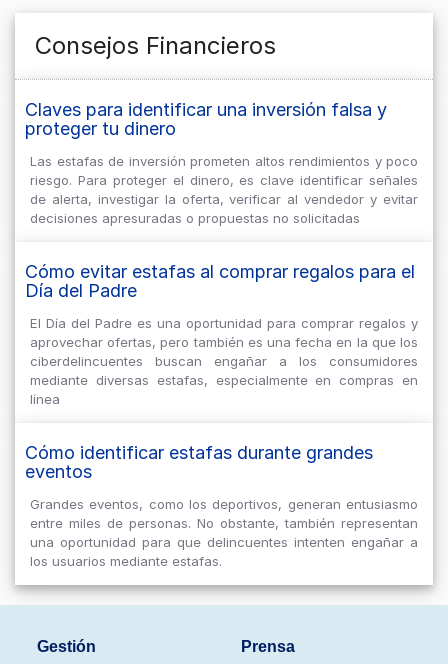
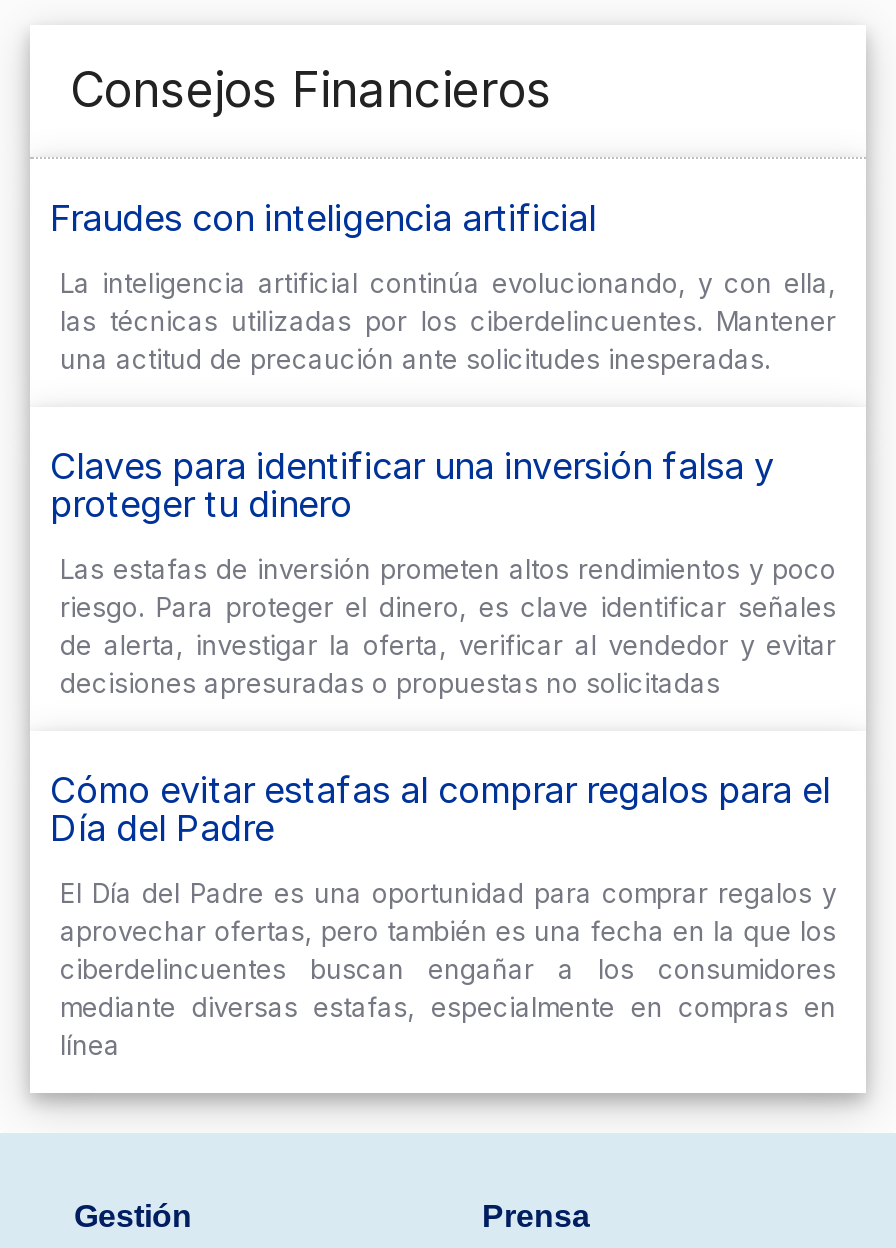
none -> [50,197,836,375] Fraudes con inteligencia artificial | La inteligencia artificial continúa evolucionando, y con ella, | las técnicas utilizadas por los ciberdelincuentes. Mantener | una actitud de precaución ante solicitudes inesperadas.
moved [25,99,418,407] -> [50,445,836,1061]: Claves para identificar una inversión falsa y | proteger tu dinero | Las estafas de inversión prometen altos rendimientos y poco | ... | mediante diversas estafas, especialmente en compras en | línea
[25,442,418,569] Cómo identificar estafas durante grandes | eventos | Grandes eventos, como los deportivos, generan entusiasmo | entre miles de personas. No obstante, también representan | una oportunidad para que delincuentes intenten engañar a | los usuarios mediante estafas. -> none

